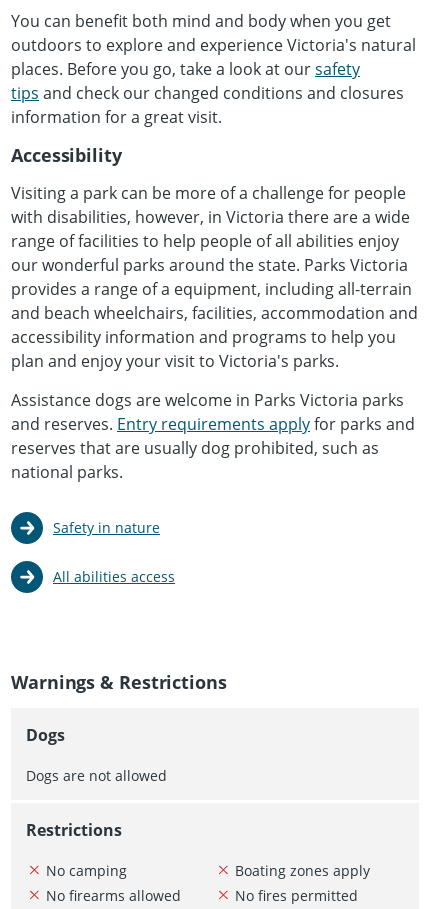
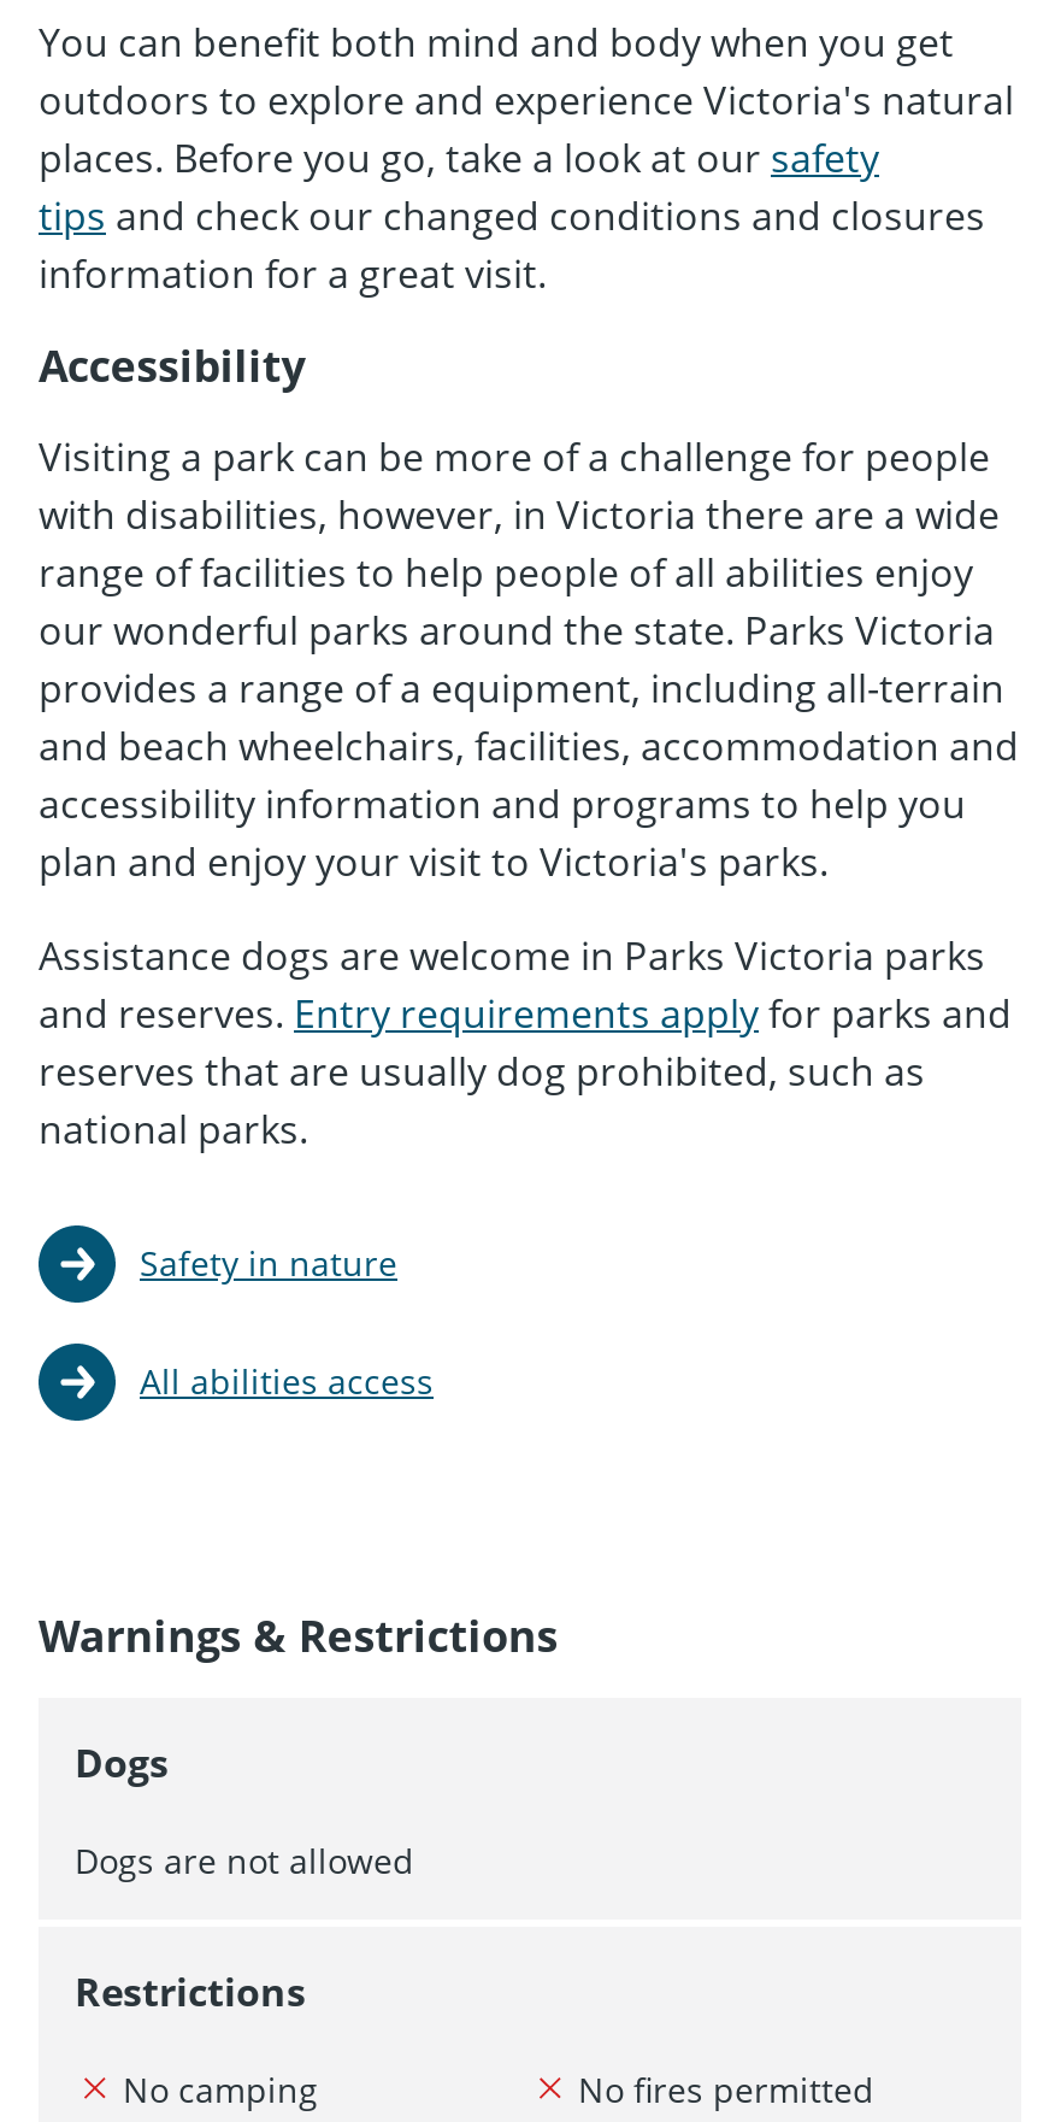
[46,861,370,905] Boating zones apply | No firearms allowed -> none

